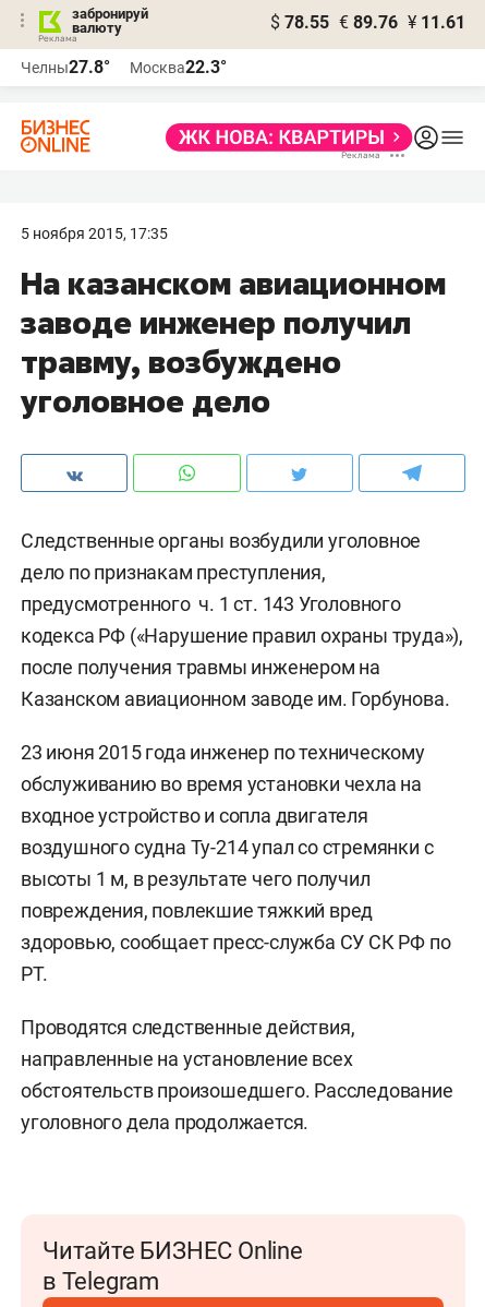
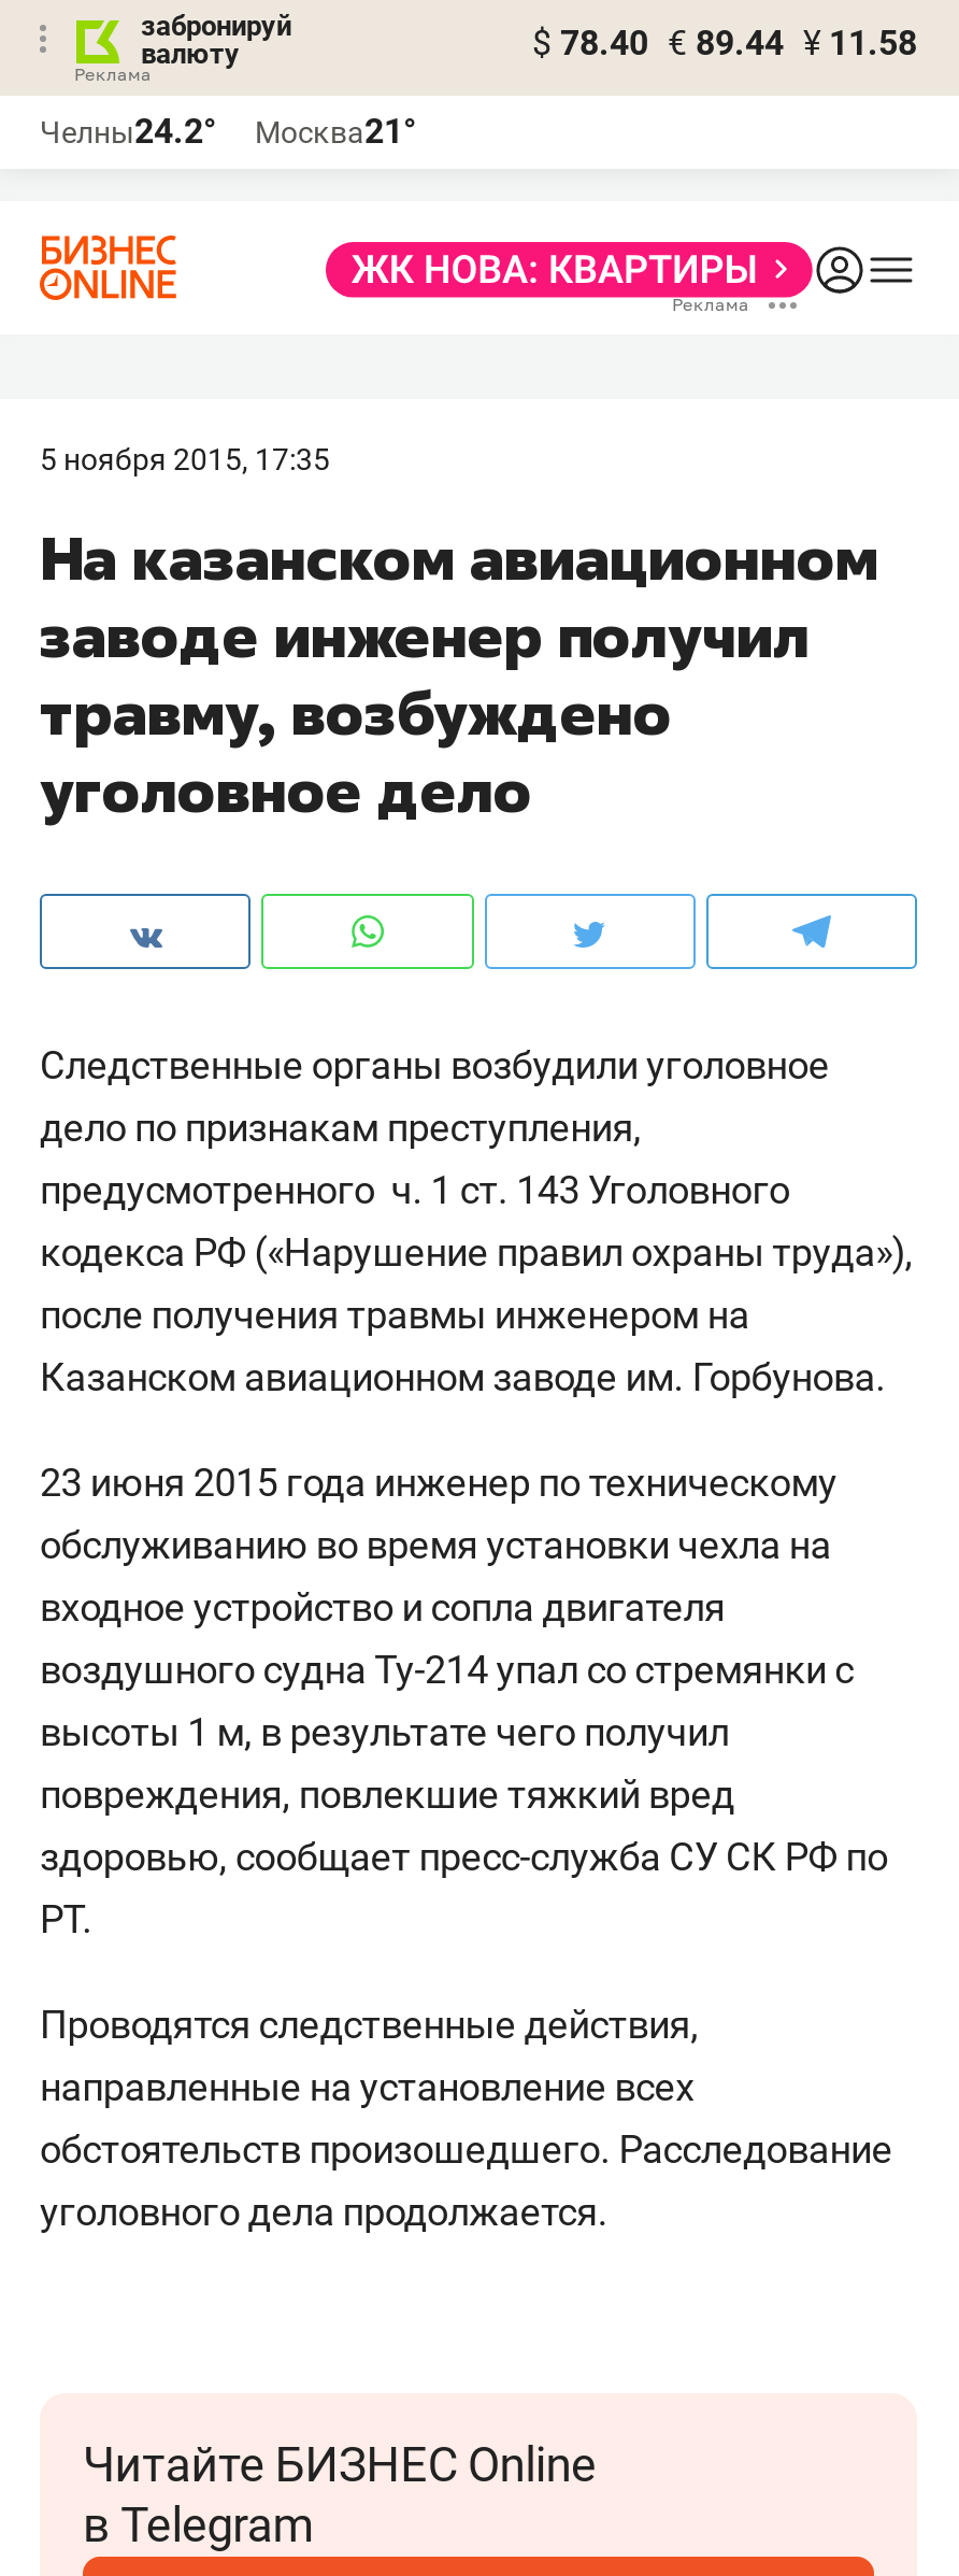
[270,12,465,33] $ 78.55 € 89.76 ¥ 11.61 -> [532,23,917,63] $ 78.40 € 89.44 ¥ 11.58
[21,57,110,77] Челны27.8° -> [40,111,216,152] Челны24.2°
[130,57,227,77] Москва22.3° -> [255,111,416,152] Москва21°

